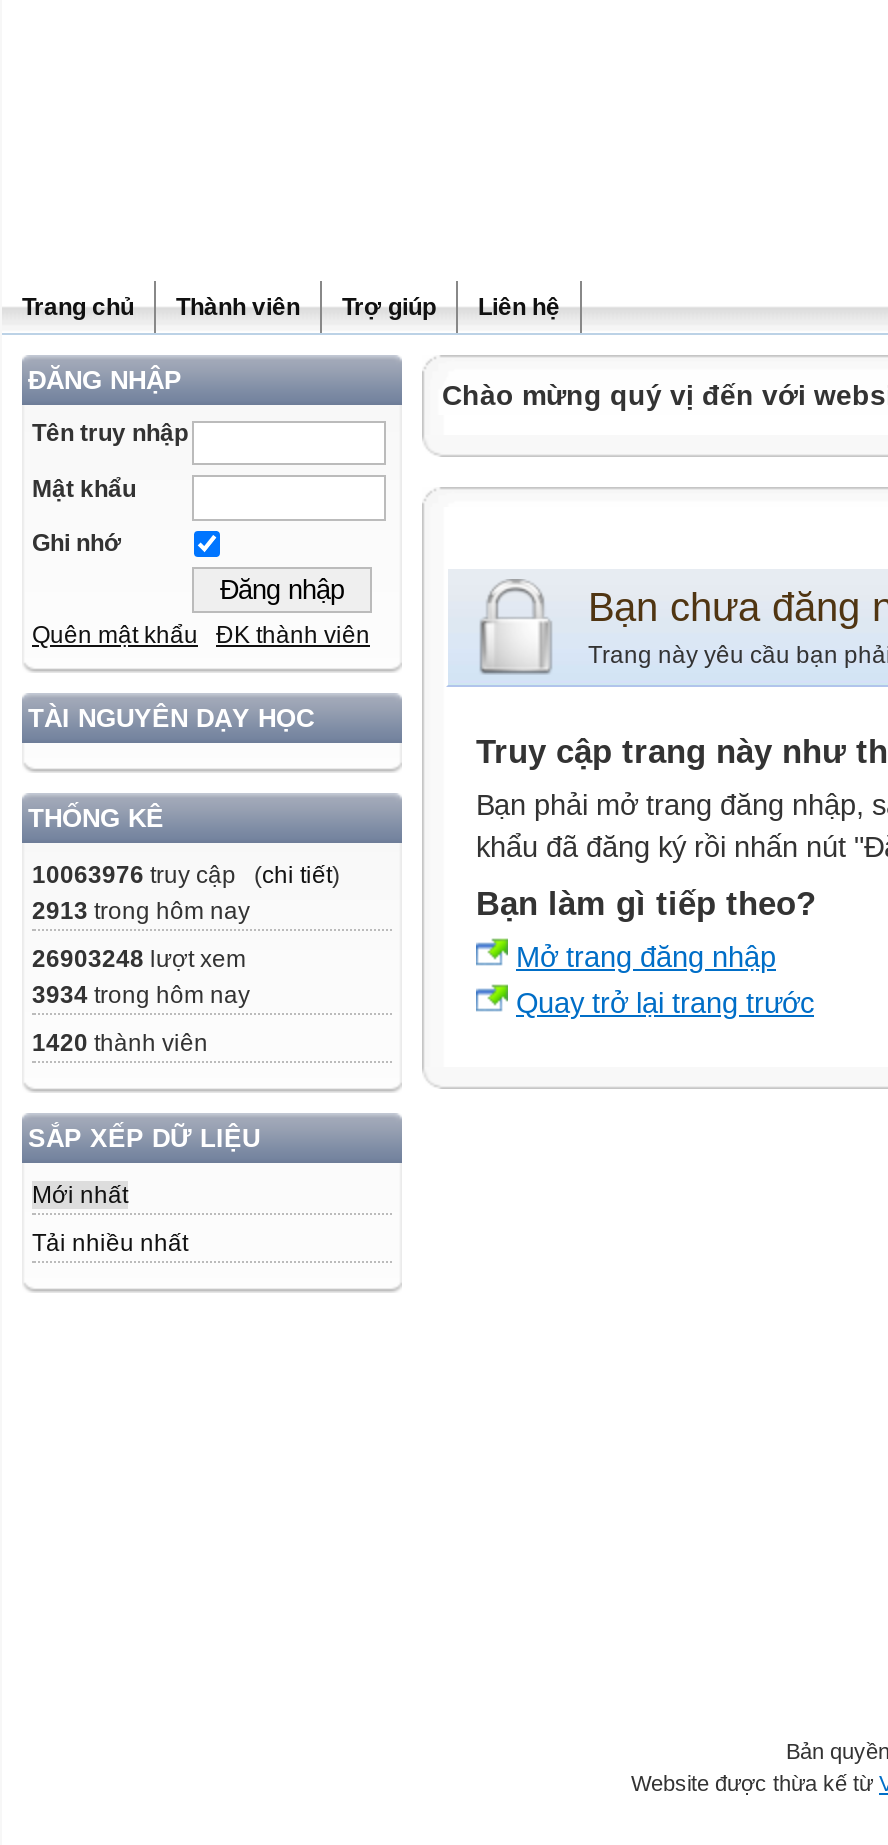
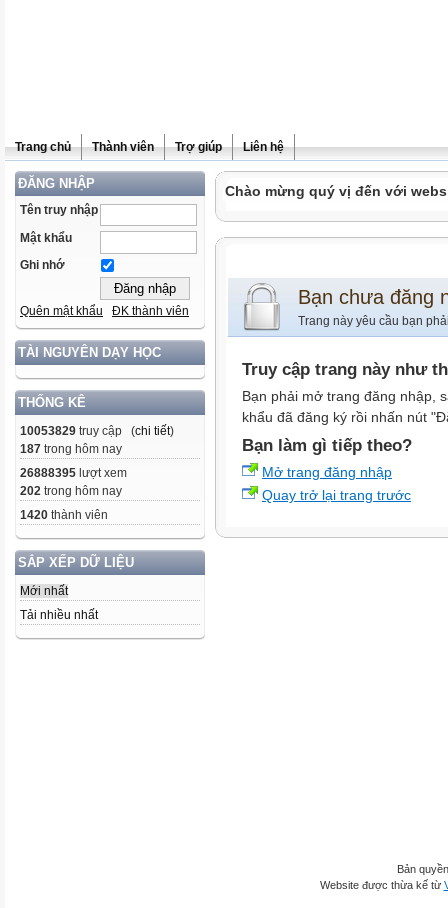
[32,861,340,889] 10063976 truy cập (chi tiết) -> [20,424,174,438] 10053829 truy cập (chi tiết)
[32,897,250,925] 2913 trong hôm nay -> [20,442,122,456] 187 trong hôm nay
[32,945,246,973] 26903248 lượt xem -> [20,466,127,480] 26888395 lượt xem
[32,981,250,1009] 3934 trong hôm nay -> [20,484,122,498] 202 trong hôm nay

